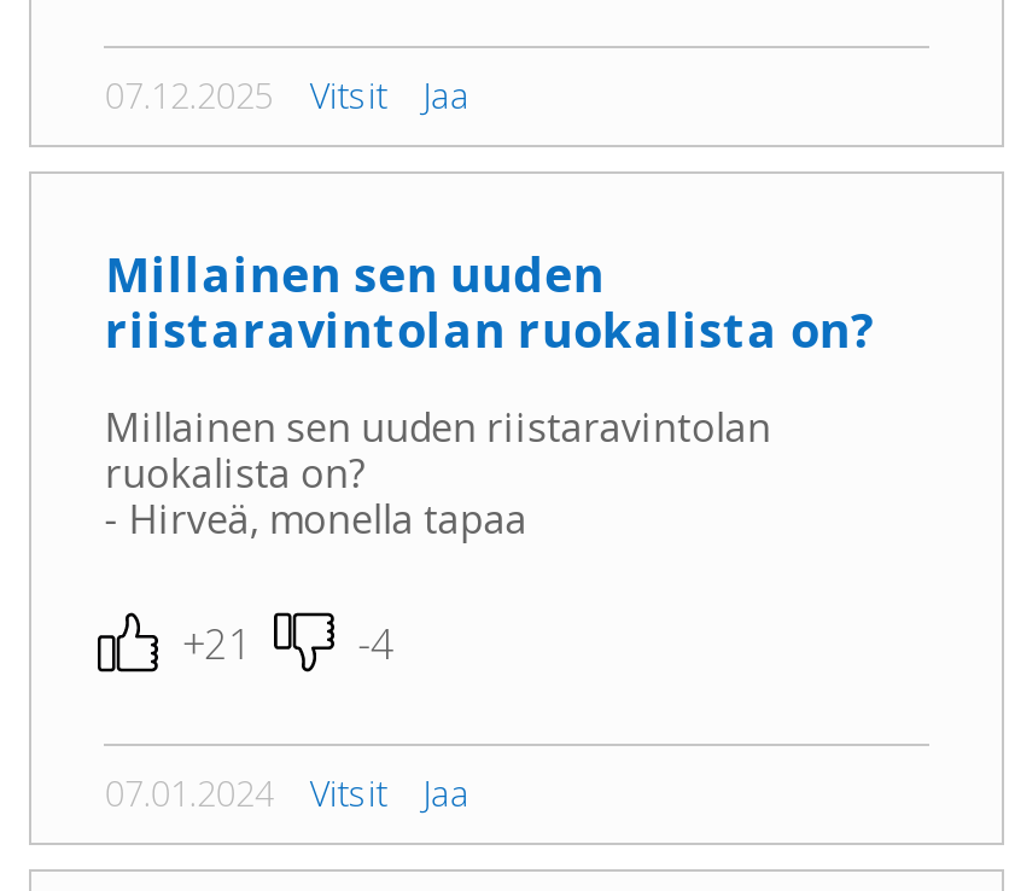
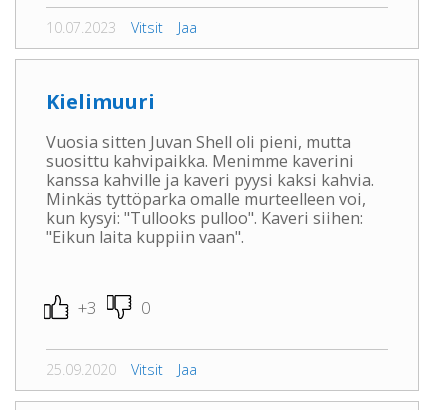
[105,71,469,117] 07.12.2025 Vitsit Jaa -> [46,18,197,37] 10.07.2023 Vitsit Jaa
[105,240,875,361] Millainen sen uuden | riistaravintolan ruokalista on? -> [46,88,155,115] Kielimuuri
[105,400,771,545] Millainen sen uuden riistaravintolan | ruokalista on? | - Hirveä, monella tapaa -> [46,131,374,248] Vuosia sitten Juvan Shell oli pieni, mutta | suosittu kahvipaikka. Menimme kaverini | kanssa kahville ja kaveri pyysi kaksi kahvia. | Minkäs tyttöparka omalle murteelleen voi, | kun kysyi: "Tullooks pulloo". Kaveri siihen: | "Eikun laita kuppiin vaan".
[182,615,394,670] +21 | -4 -> [78,296,151,319] +3 | 0
[105,769,469,815] 07.01.2024 Vitsit Jaa -> [46,360,197,379] 25.09.2020 Vitsit Jaa

